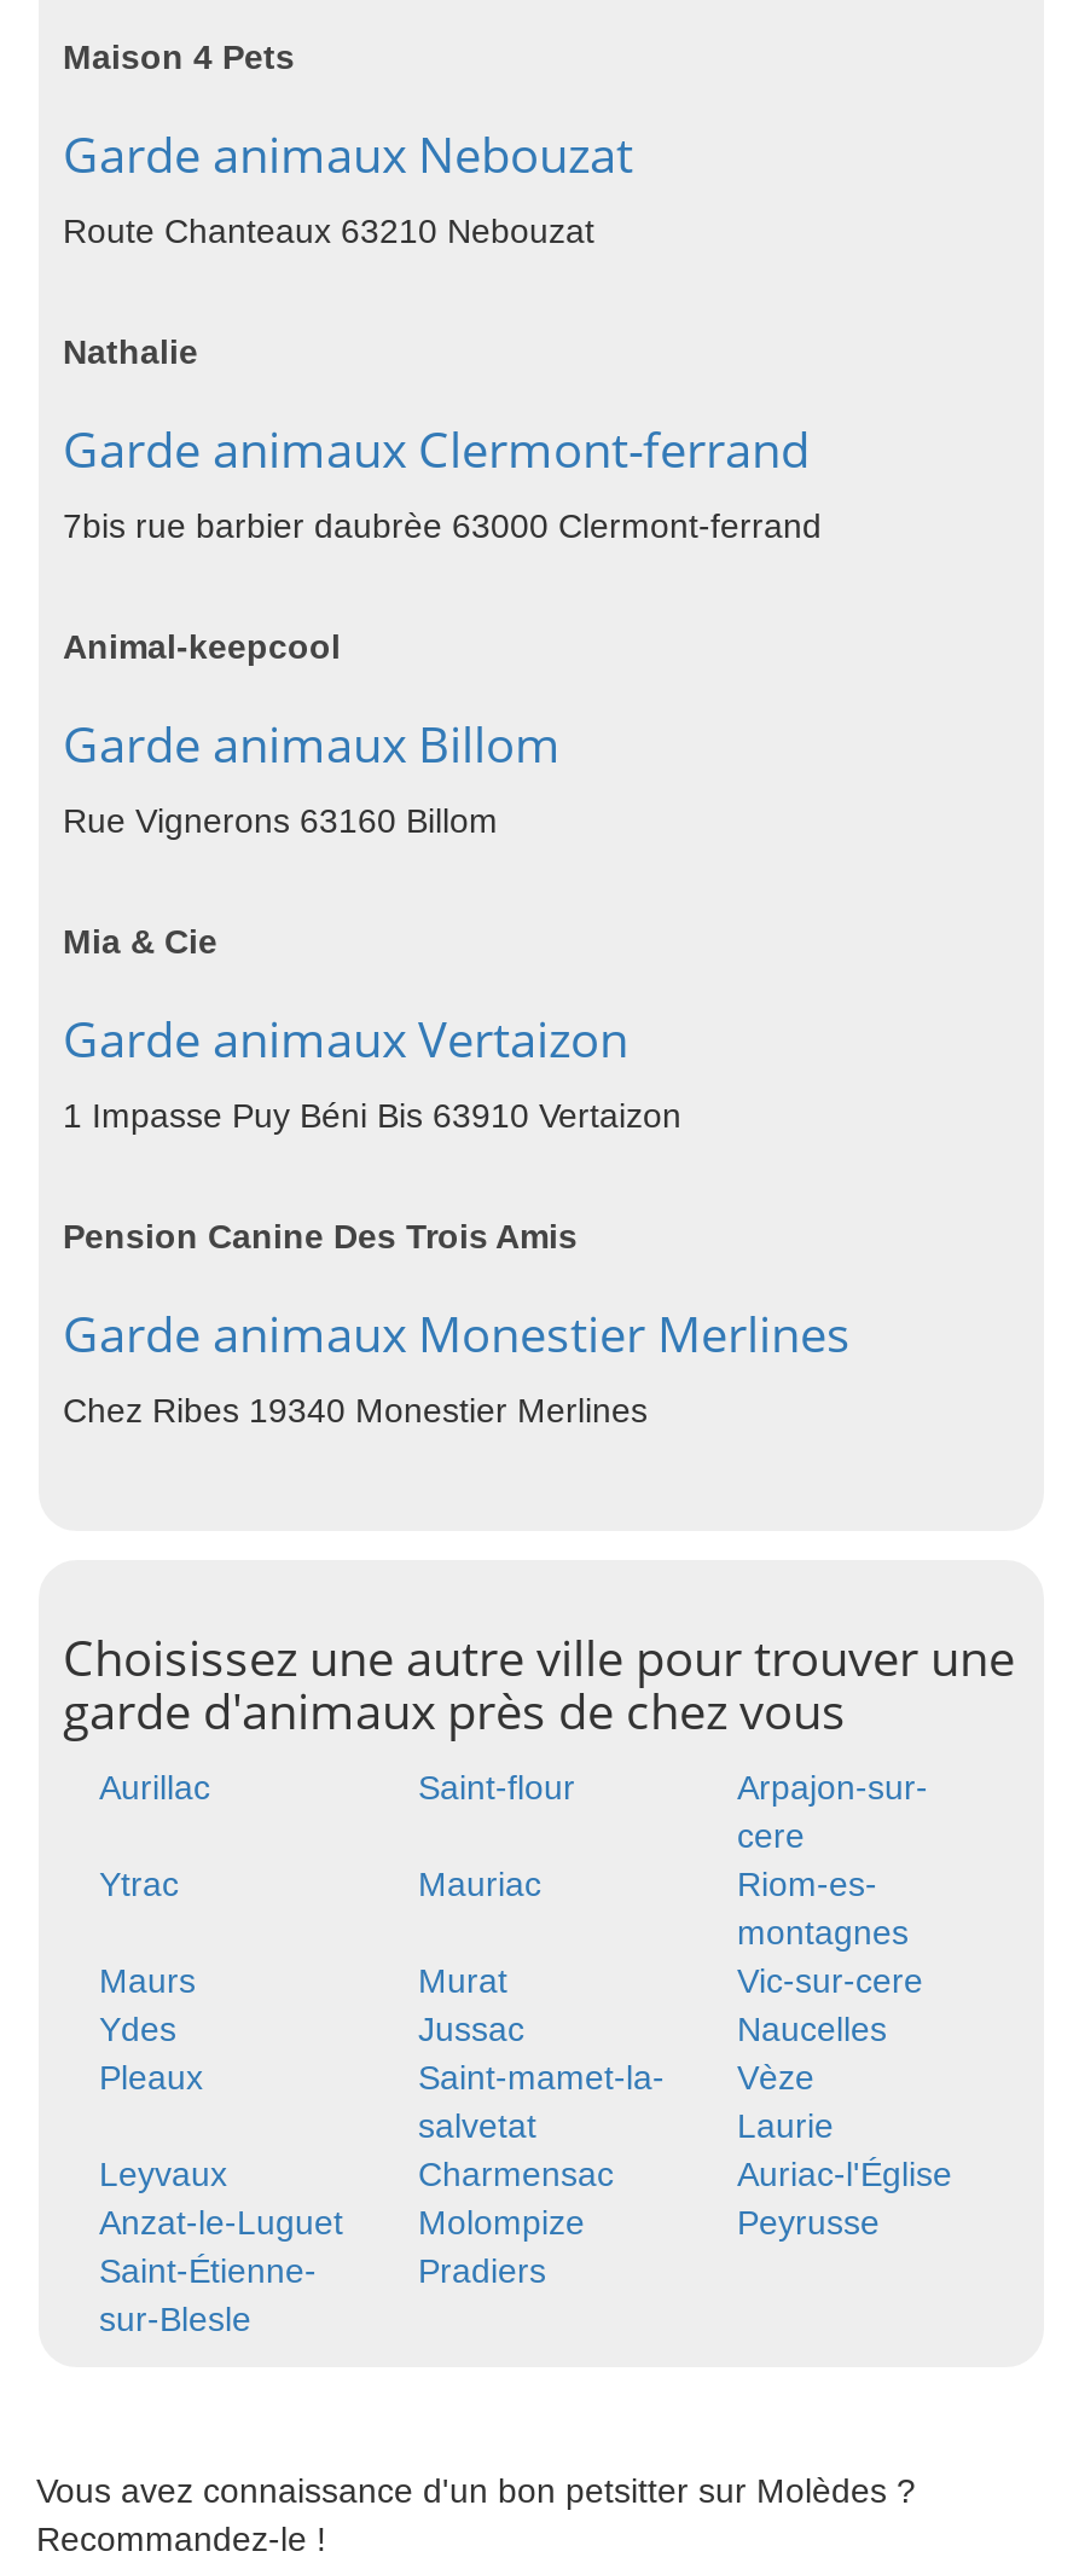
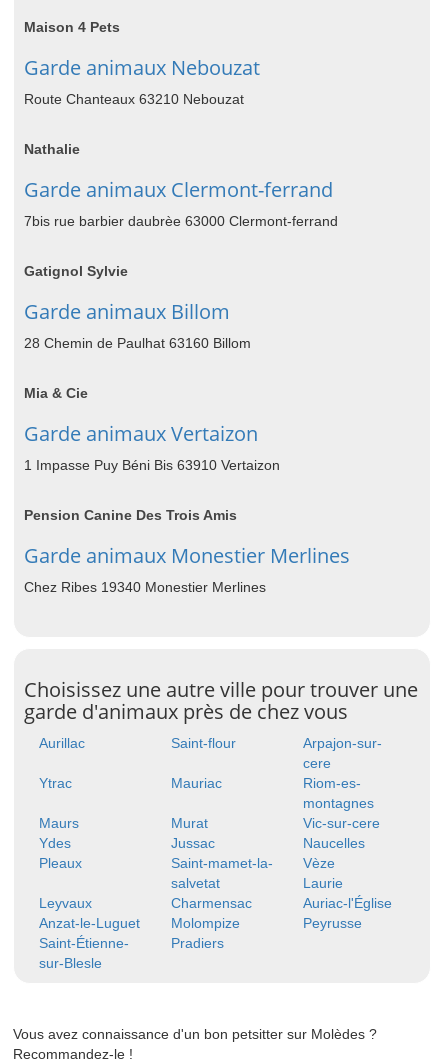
[63,627,341,666] Animal-keepcool -> [24,263,128,279] Gatignol Sylvie
[63,801,498,840] Rue Vignerons 63160 Billom -> [24,335,251,351] 28 Chemin de Paulhat 63160 Billom

